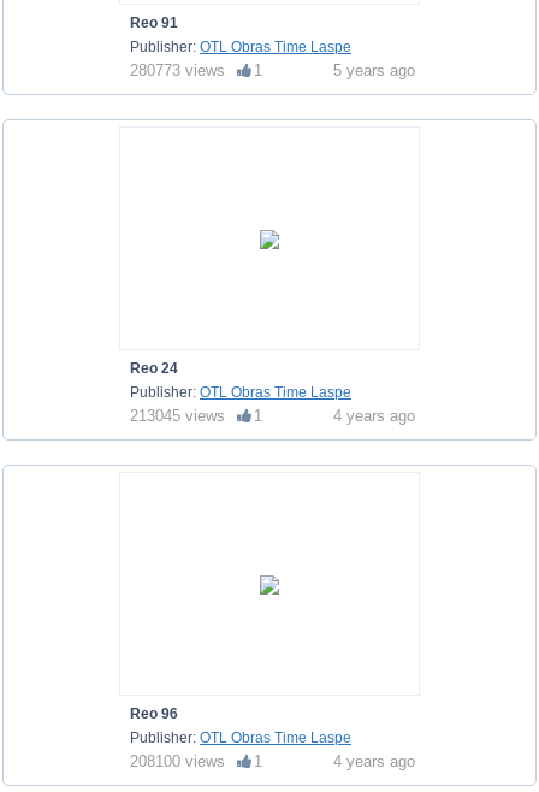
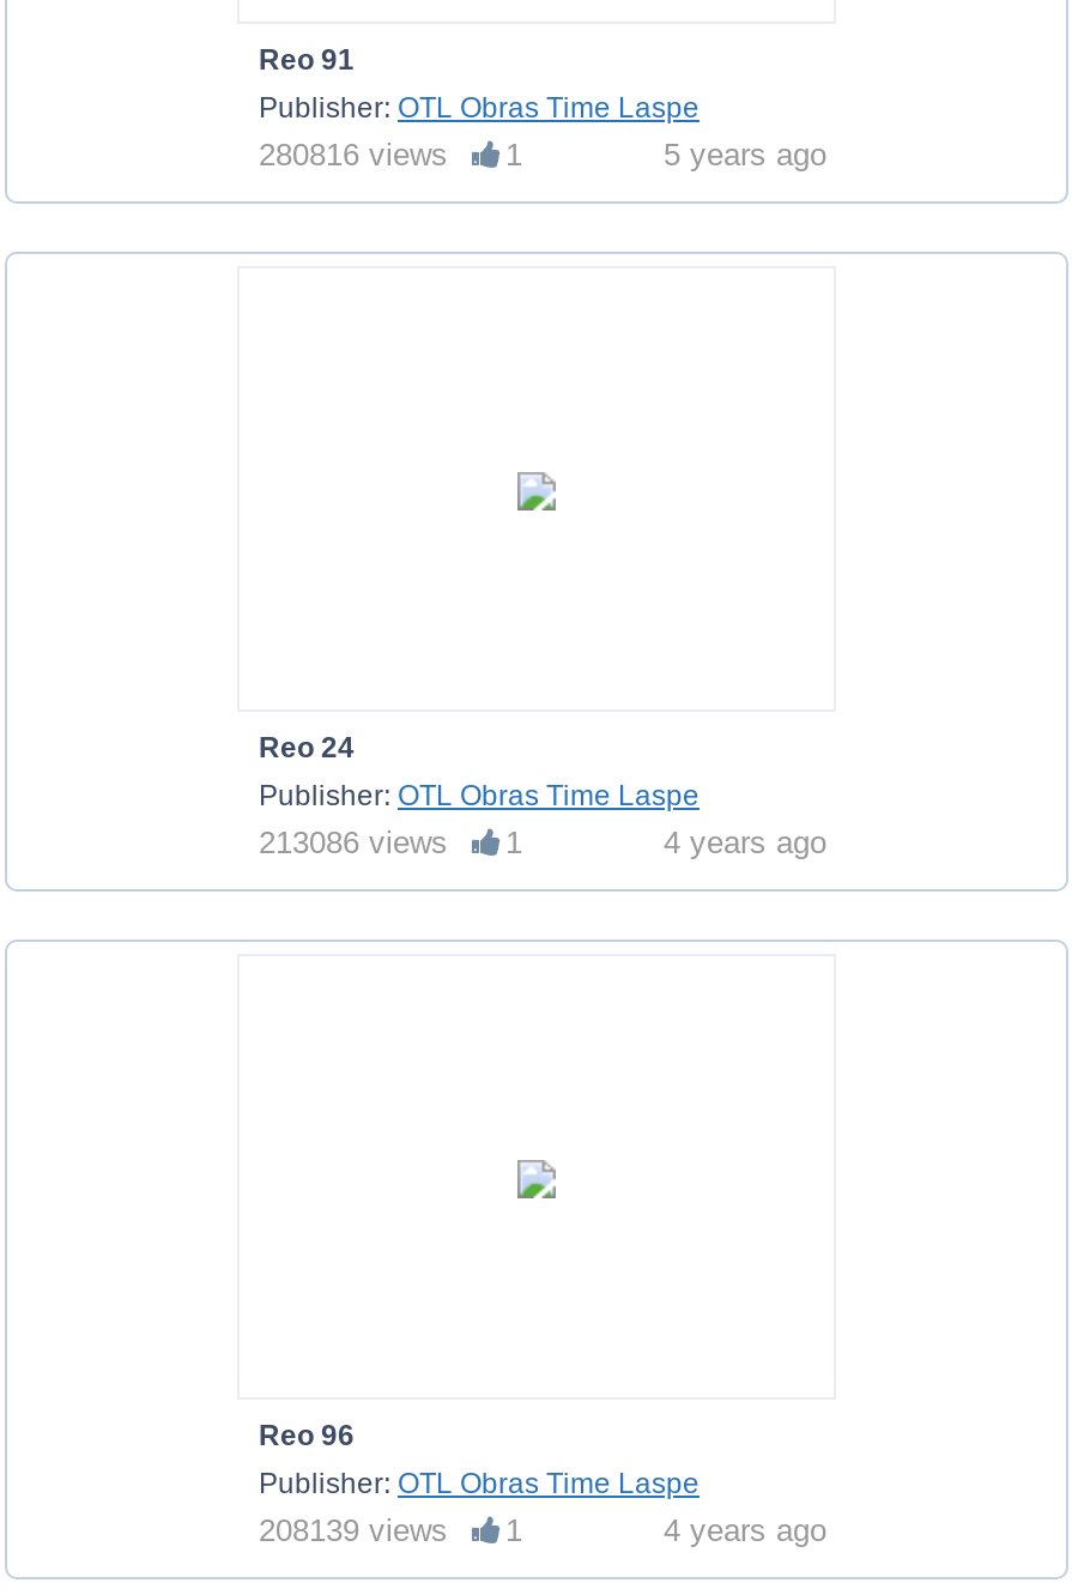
[130,61,262,79] 280773 views 1 -> [259,137,522,173] 280816 views 1
[130,407,262,425] 213045 views 1 -> [259,824,522,860] 213086 views 1
[130,752,262,770] 208100 views 1 -> [259,1512,522,1548] 208139 views 1

